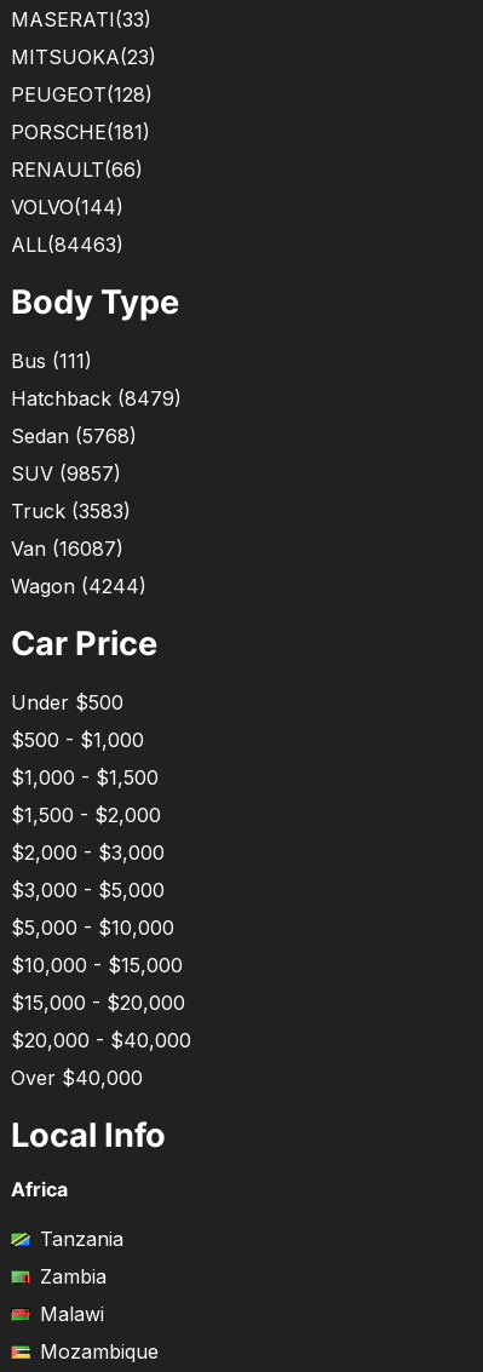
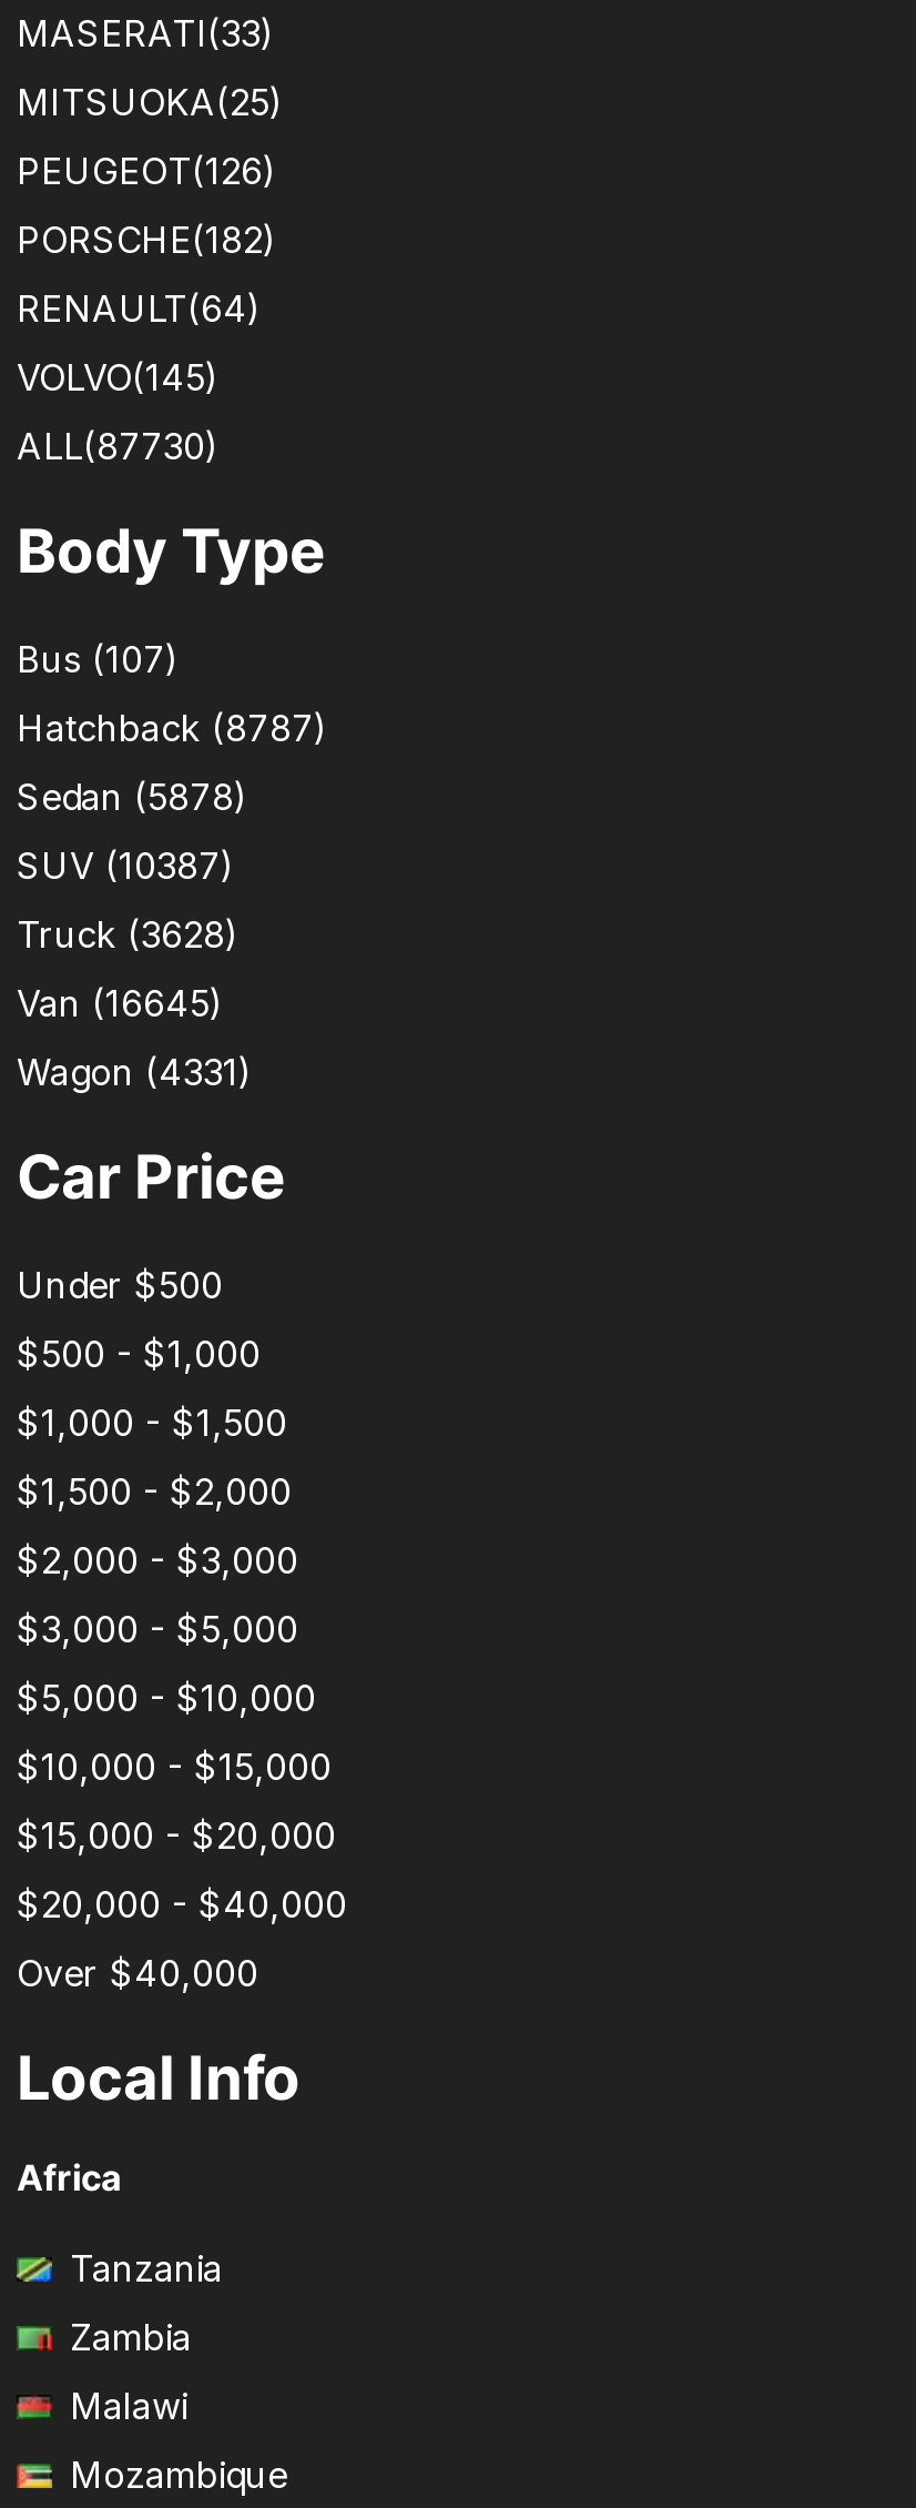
[11,45,156,69] MITSUOKA(23) -> [17,80,283,125] MITSUOKA(25)
[11,83,153,107] PEUGEOT(128) -> [17,149,276,194] PEUGEOT(126)
[11,120,150,144] PORSCHE(181) -> [17,218,276,262] PORSCHE(182)
[11,158,143,182] RENAULT(66) -> [17,287,261,331] RENAULT(64)
[11,195,123,219] VOLVO(144) -> [17,356,218,400] VOLVO(145)
[11,233,123,257] ALL(84463) -> [17,424,218,469] ALL(87730)
[11,349,92,373] Bus (111) -> [17,637,179,682] Bus (107)
[11,387,182,411] Hatchback (8479) -> [17,706,327,751] Hatchback (8787)
[11,424,137,448] Sedan (5768) -> [17,775,247,819] Sedan (5878)
[11,462,121,486] SUV (9857) -> [17,844,234,888] SUV (10387)
[11,499,131,523] Truck (3583) -> [17,913,238,957] Truck (3628)
[11,537,123,561] Van (16087) -> [17,981,223,1026] Van (16645)
[11,574,146,598] Wagon (4244) -> [17,1050,252,1095] Wagon (4331)

